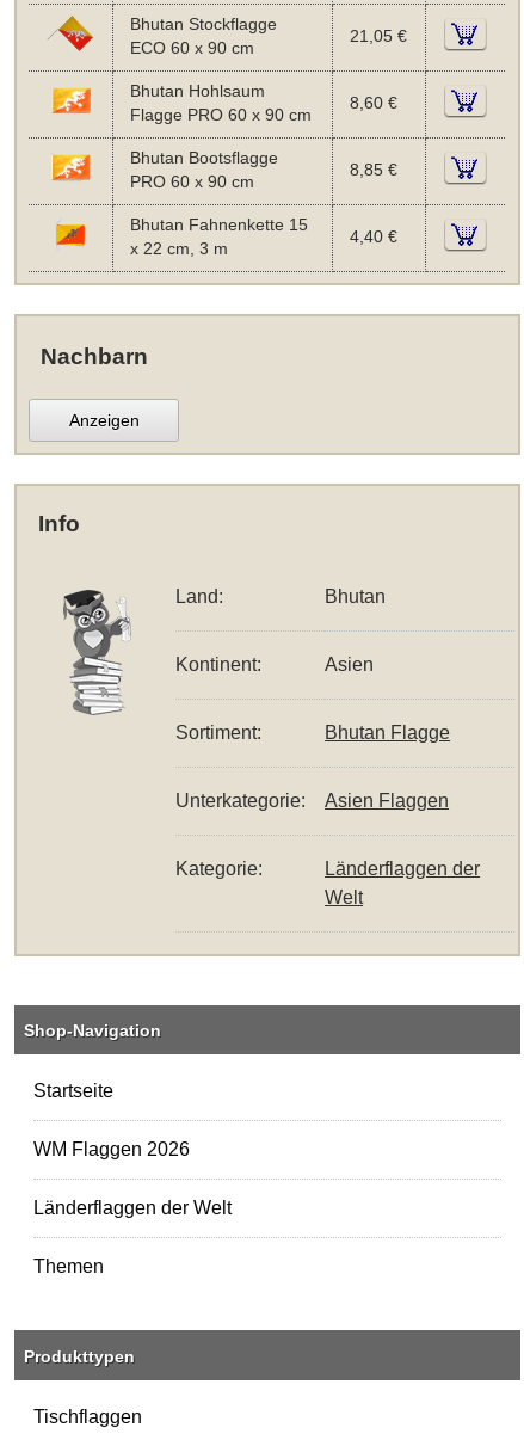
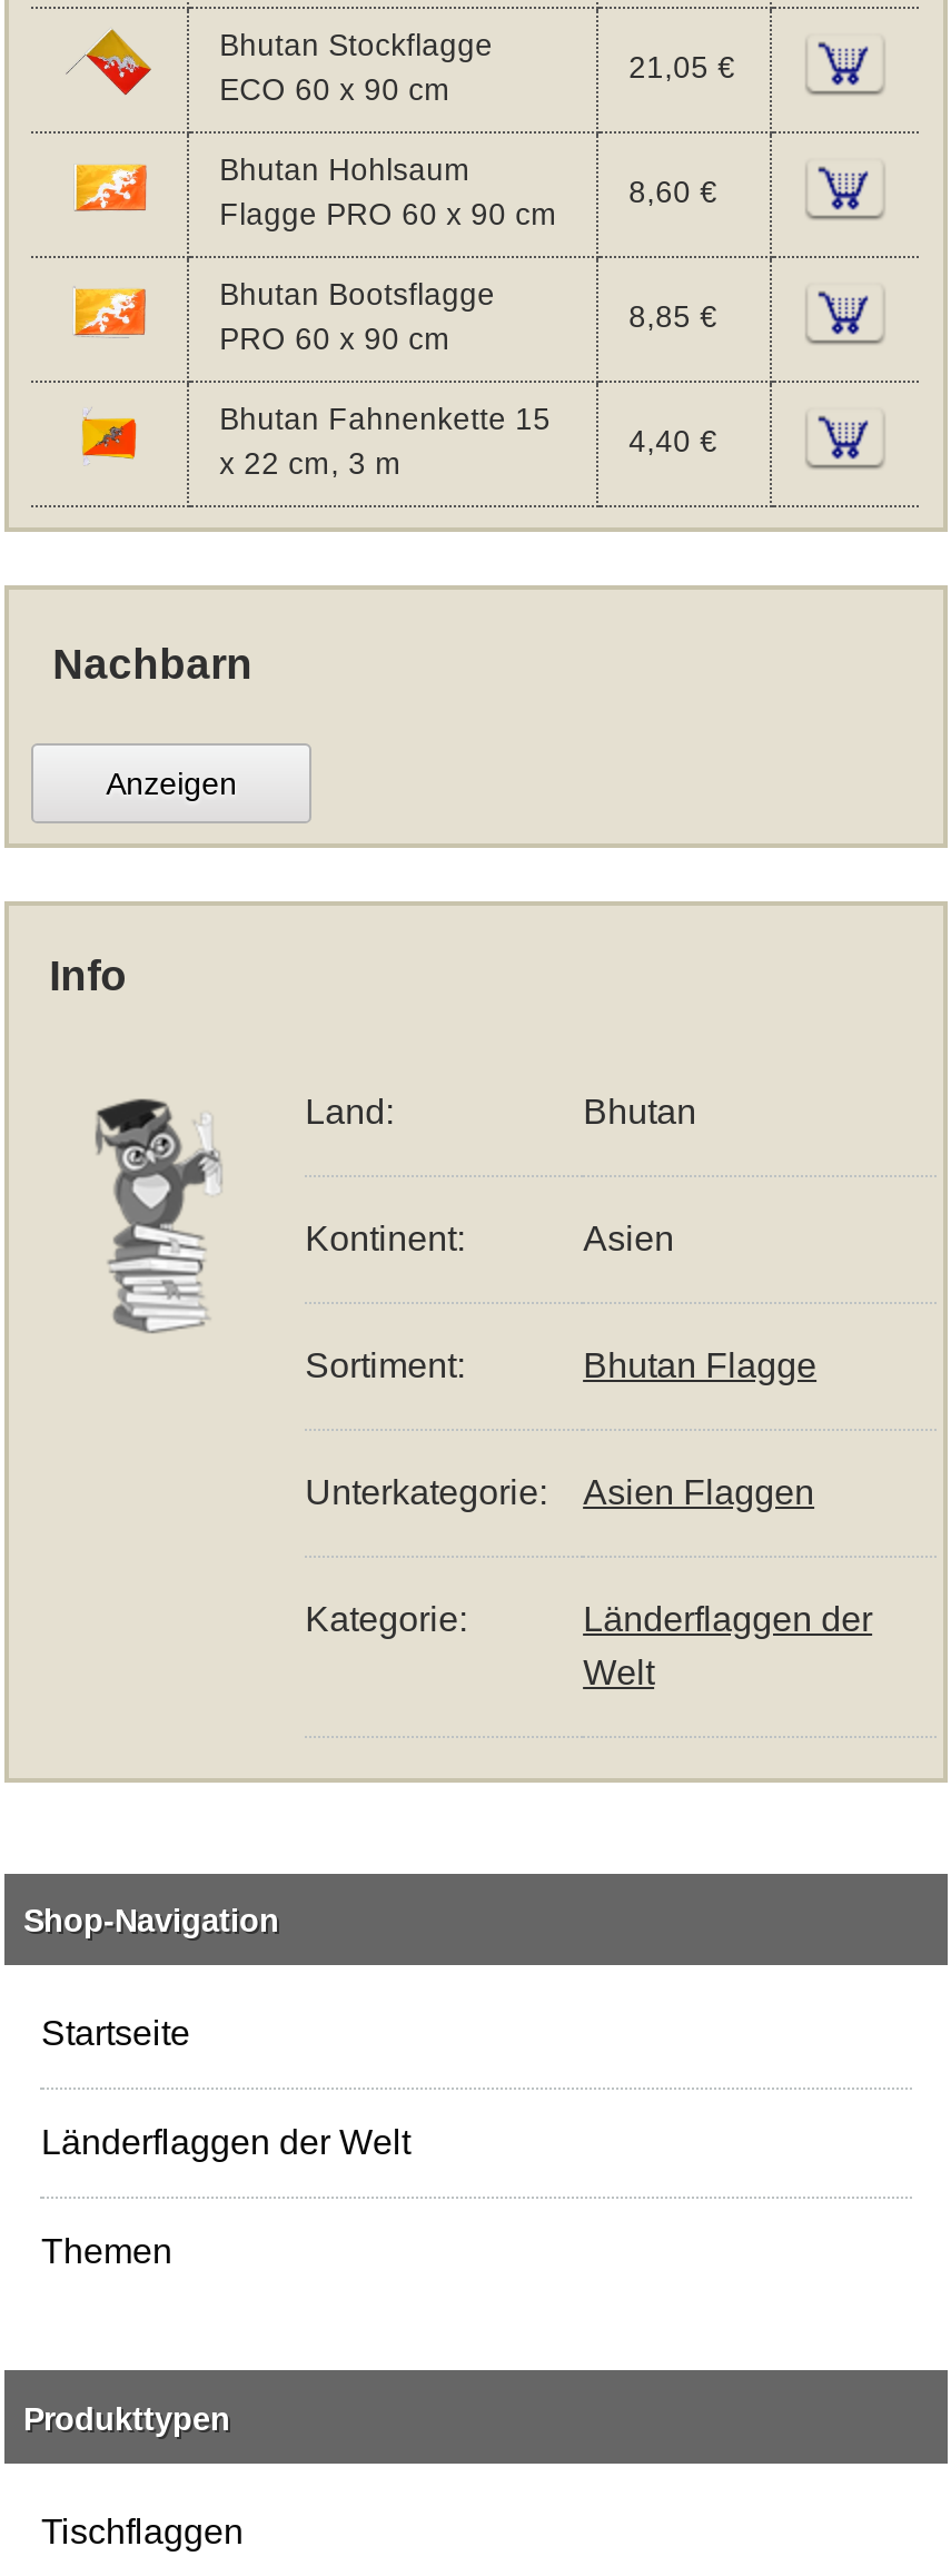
[34,1139,190,1160] WM Flaggen 2026 -> none

